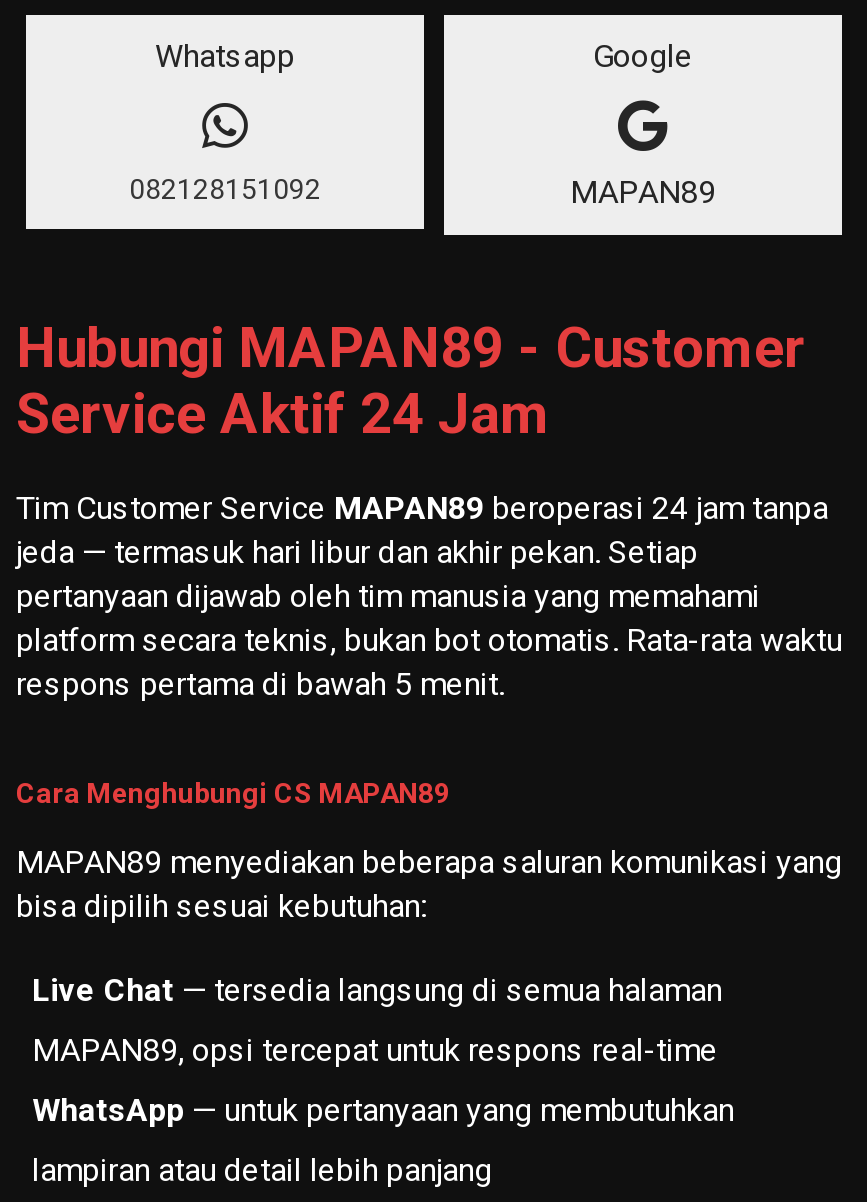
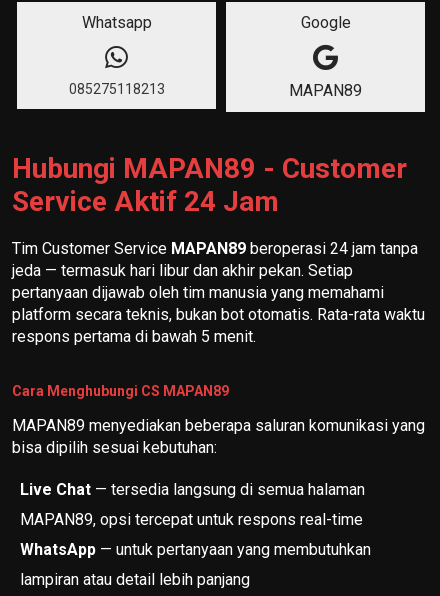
[129,173,321,205] 082128151092 -> [68,81,164,97] 085275118213

